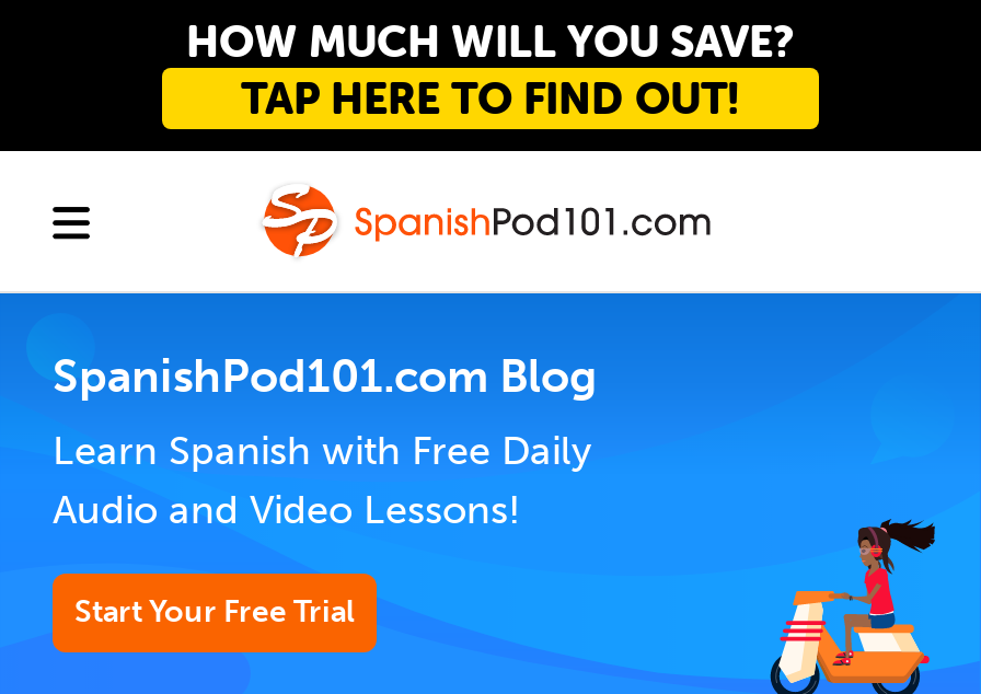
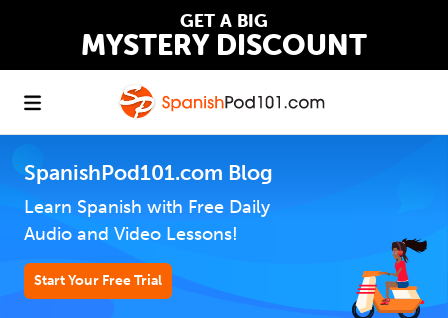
[186,13,795,125] HOW MUCH WILL YOU SAVE? | TAP HERE TO FIND OUT! -> [81,8,367,61] GET A BIG | MYSTERY DISCOUNT

